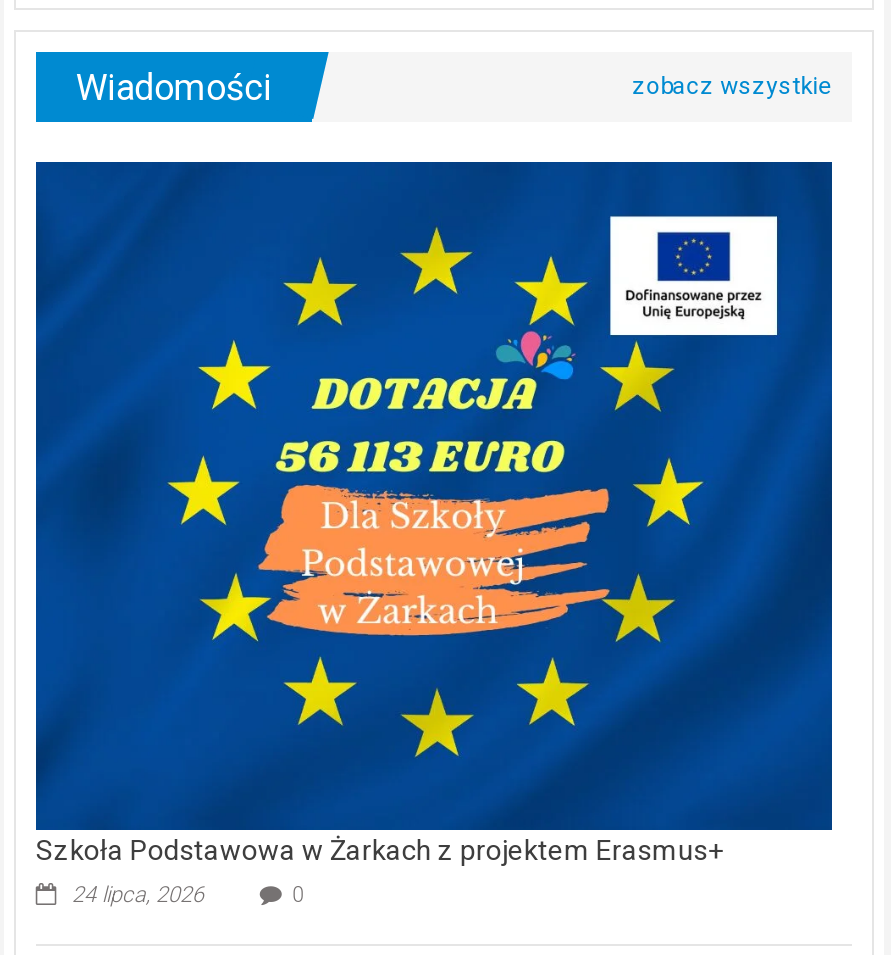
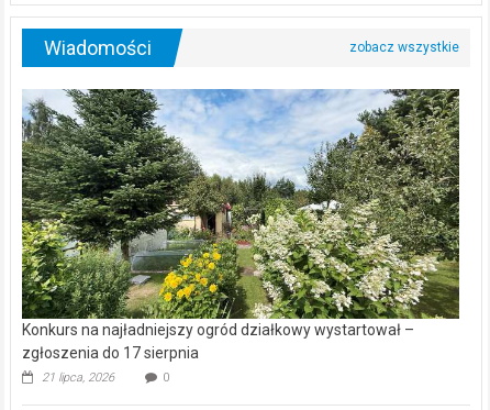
[34,160,834,866] [image] | Szkoła Podstawowa w Żarkach z projektem Erasmus+ -> [21,88,460,361] [image] | Konkurs na najładniejszy ogród działkowy wystartował – | zgłoszenia do 17 sierpnia
[72,882,204,908] 24 lipca, 2026 -> [42,370,114,384] 21 lipca, 2026

